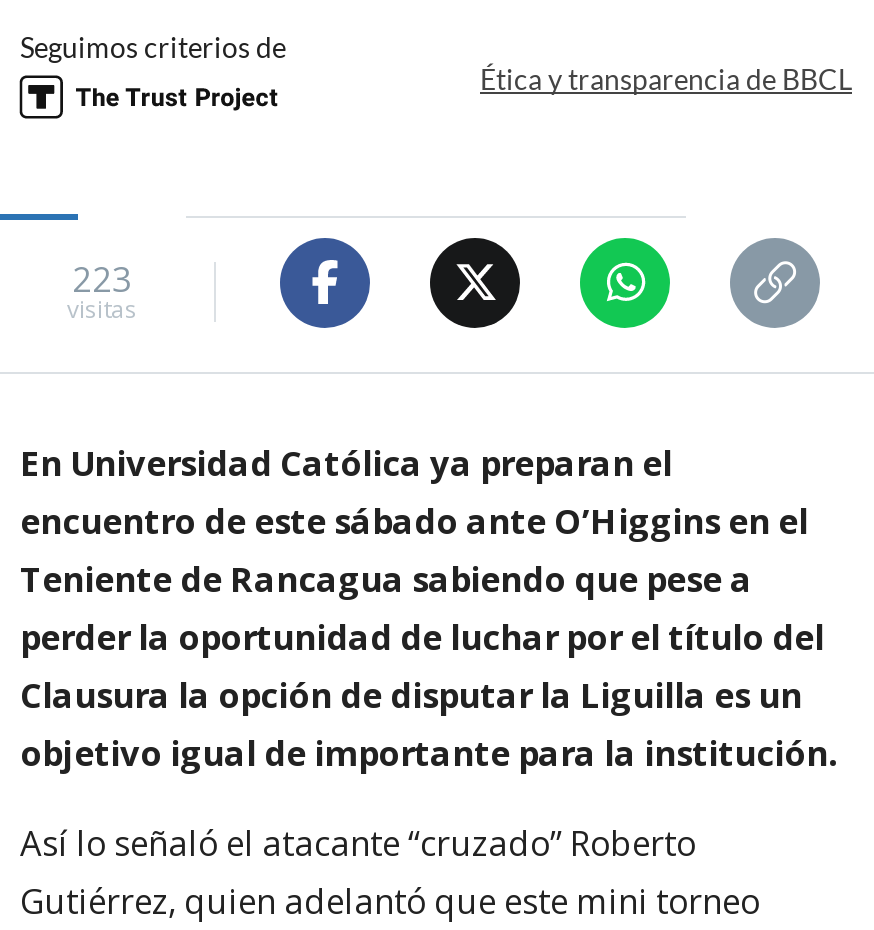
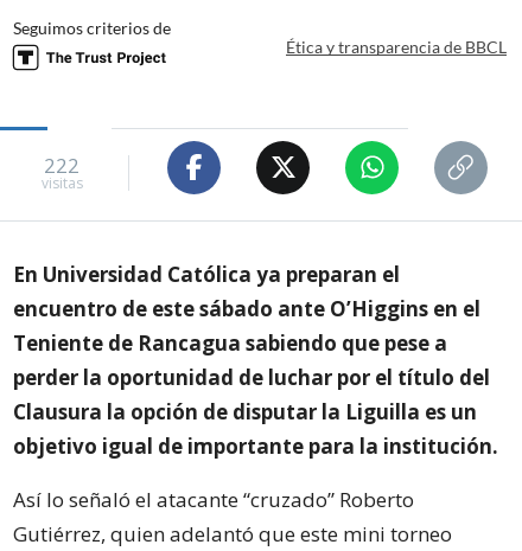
[72,257,132,303] 223 -> [44,152,79,179] 222

